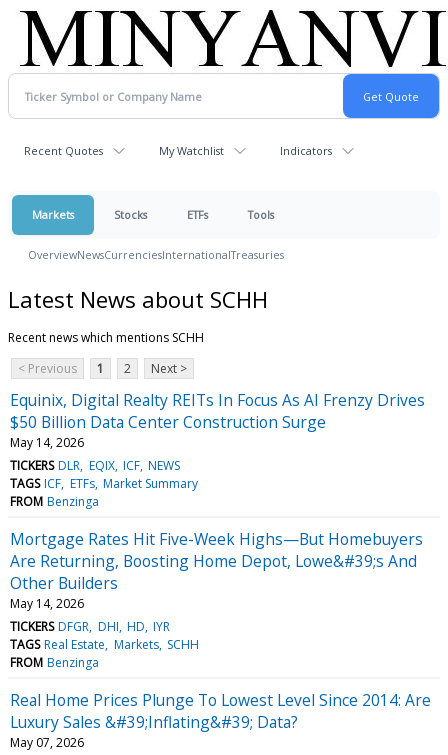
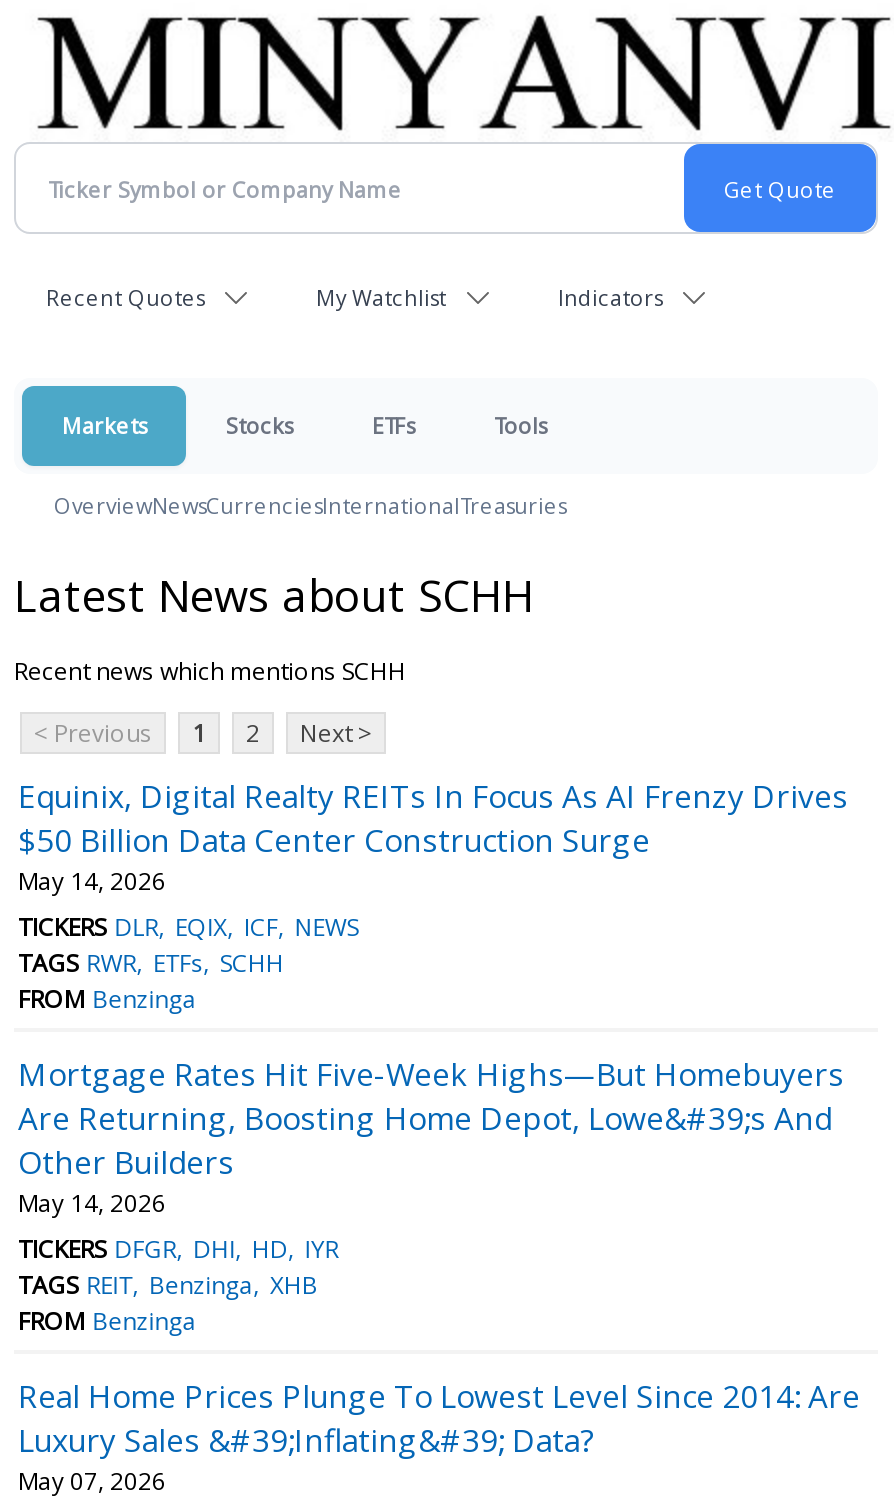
[10,475,198,492] TAGS ICF ETFs Market Summary -> [18,946,284,980] TAGS RWR ETFs SCHH
[10,636,199,653] TAGS Real Estate Markets SCHH -> [18,1268,318,1302] TAGS REIT Benzinga XHB

